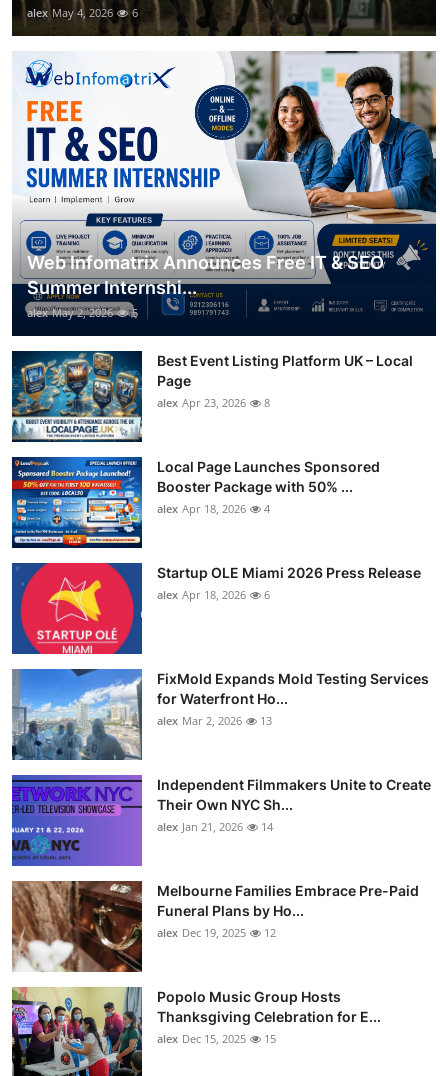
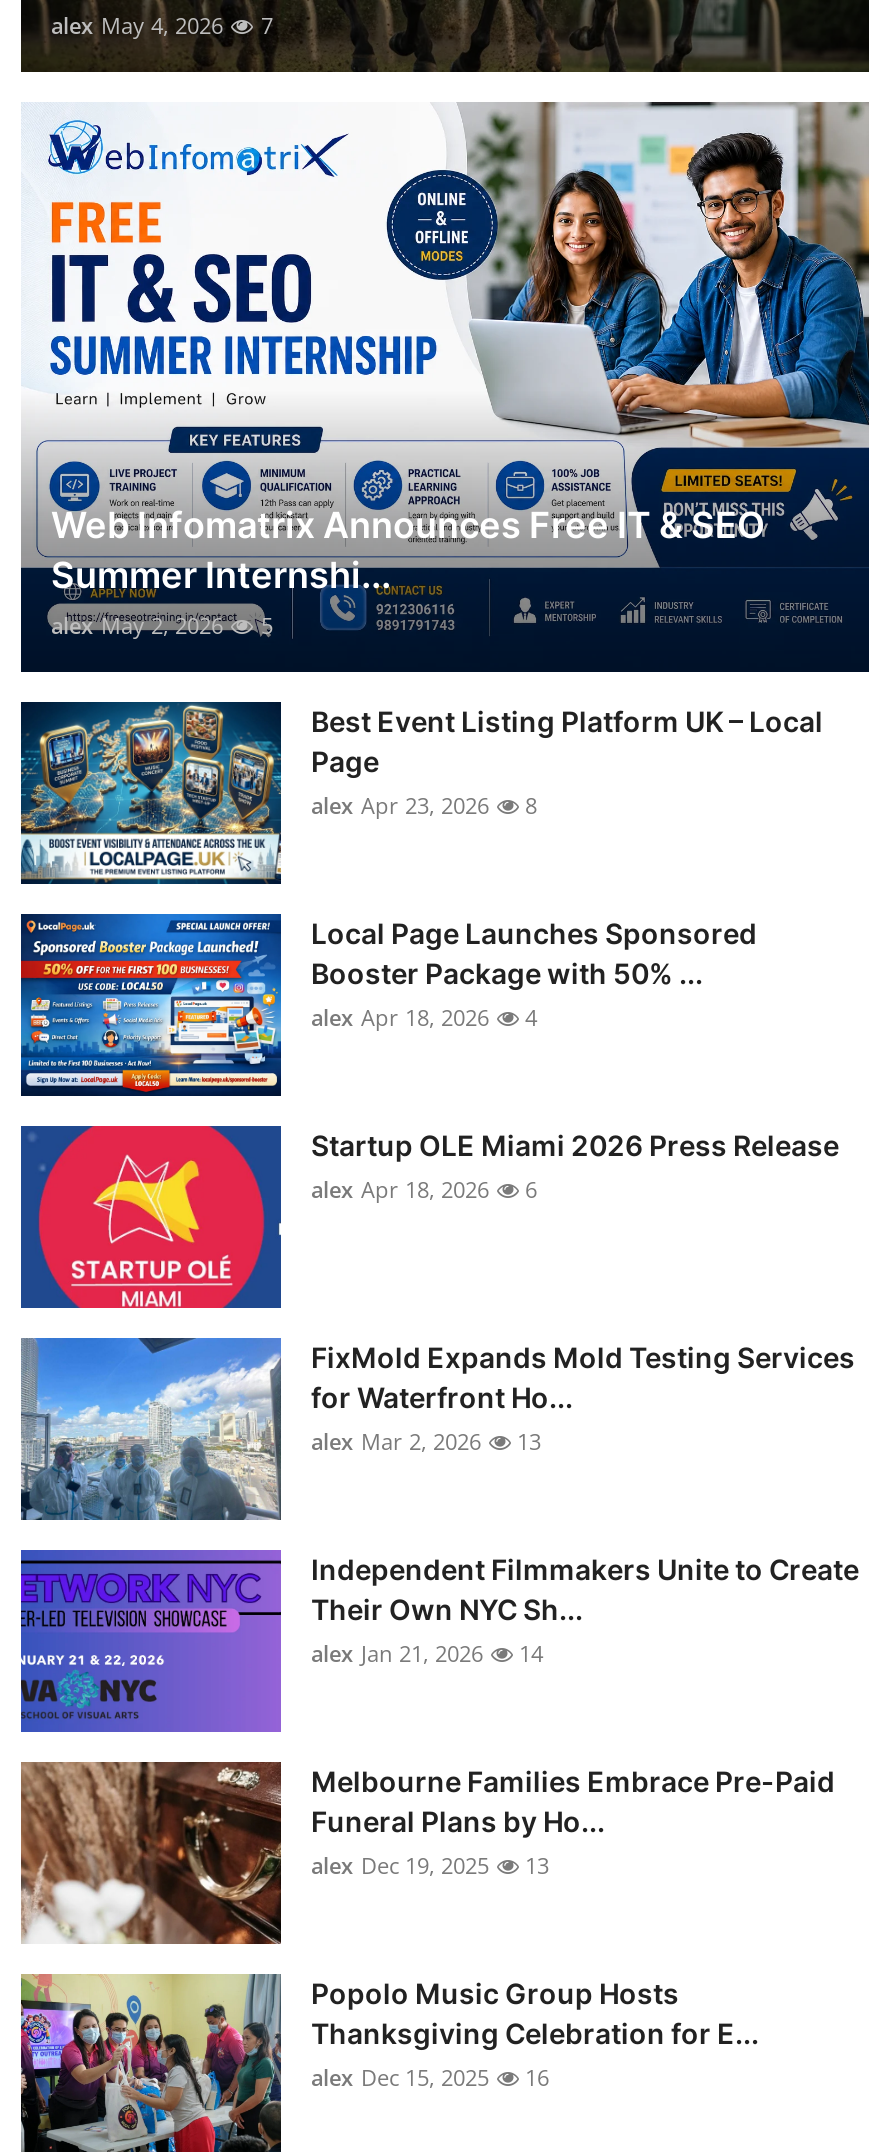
[27,5,138,20] alex May 4, 2026 6 -> [51,10,273,40] alex May 4, 2026 7
[157,925,276,940] alex Dec 19, 2025 12 -> [311,1850,549,1880] alex Dec 19, 2025 13
[157,1031,276,1046] alex Dec 15, 2025 15 -> [311,2062,549,2092] alex Dec 15, 2025 16

